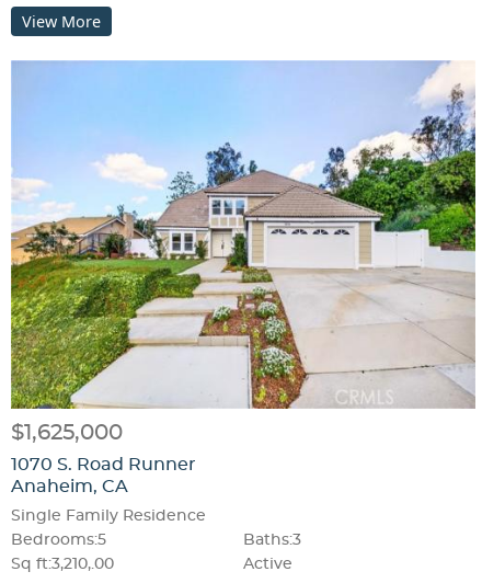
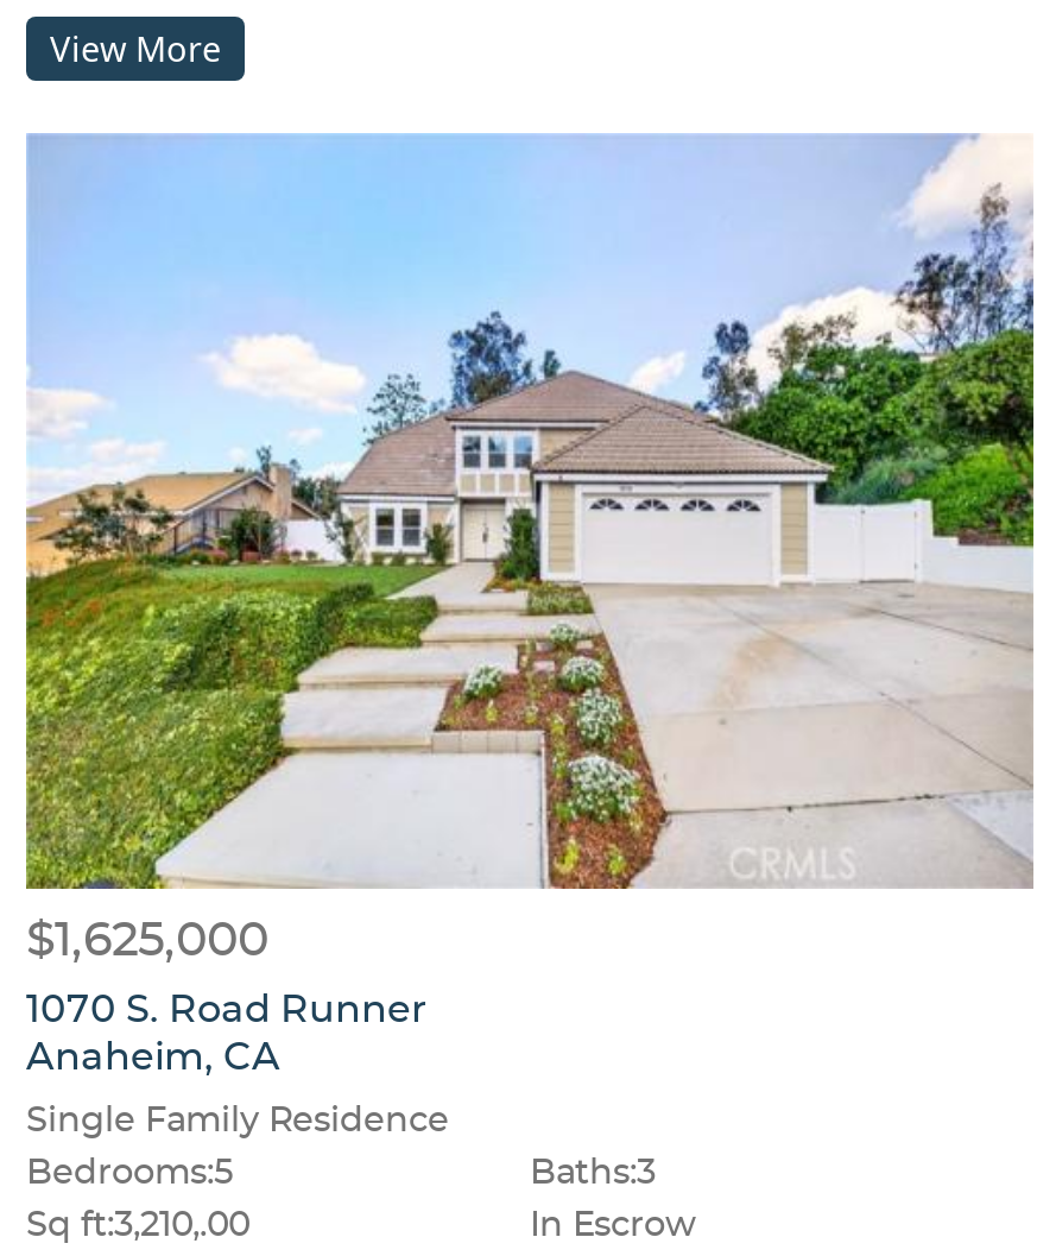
[243,556,292,572] Active -> [530,1208,696,1243] In Escrow

